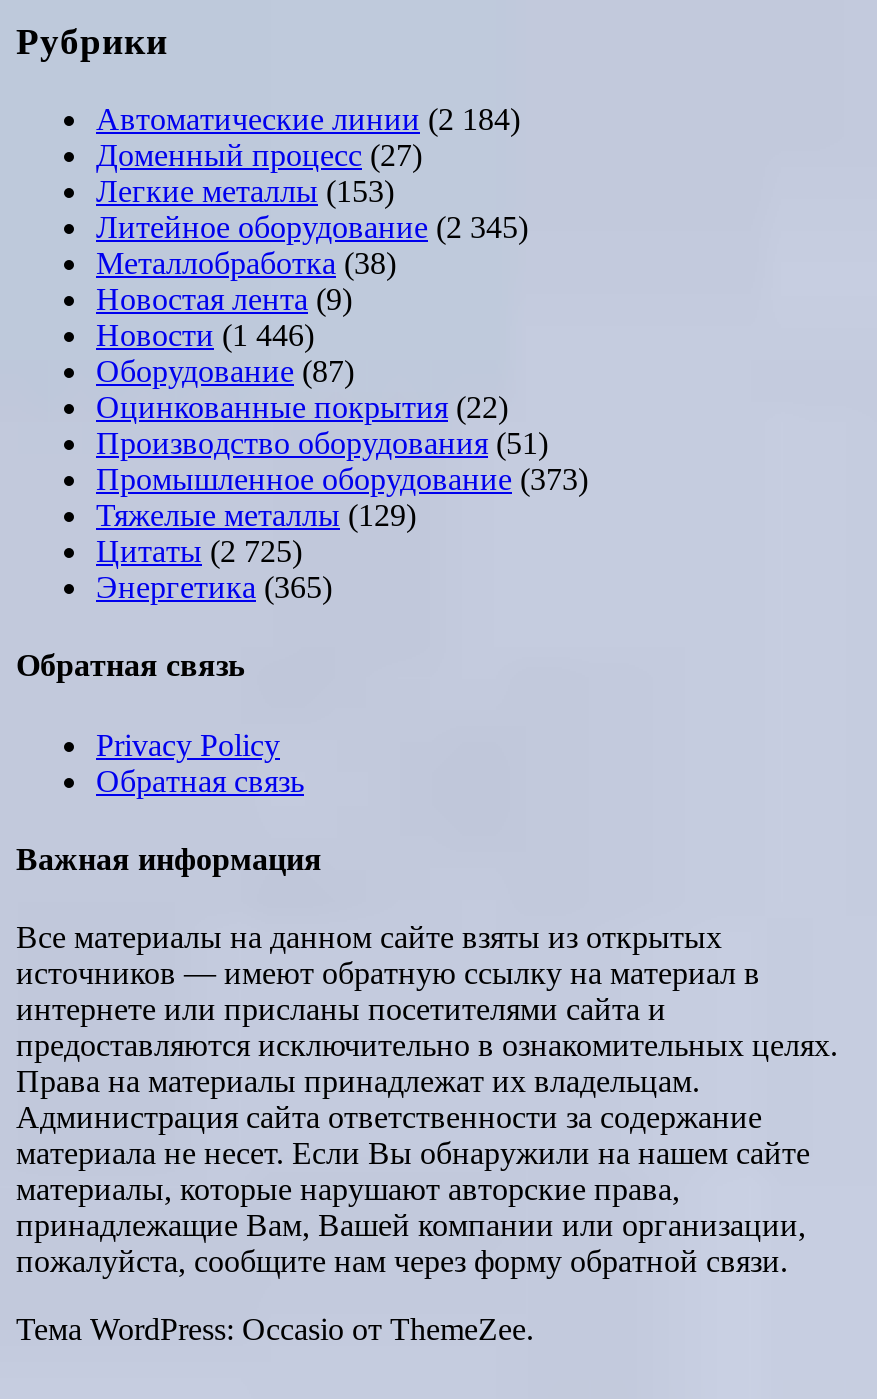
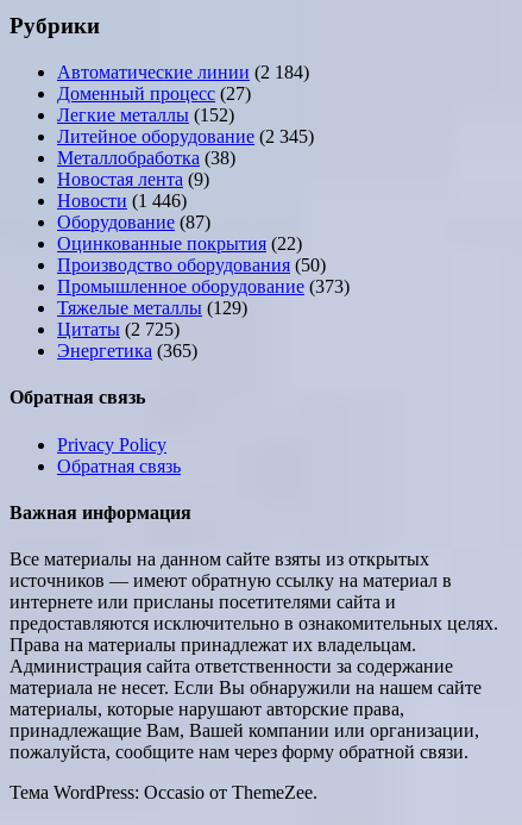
[96,174,394,208] Легкие металлы (153) -> [57,105,234,125] Легкие металлы (152)
[96,426,548,460] Производство оборудования (51) -> [57,255,326,275] Производство оборудования (50)

